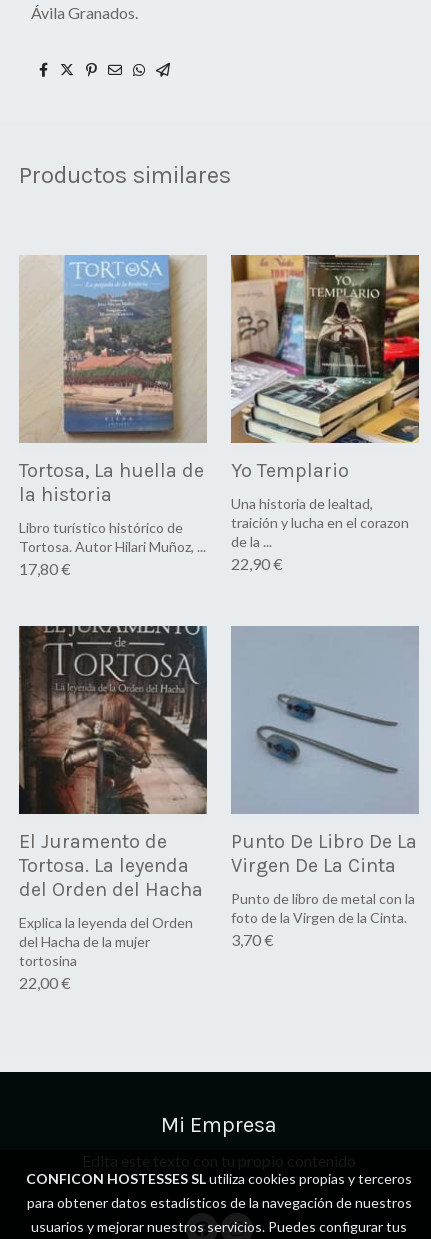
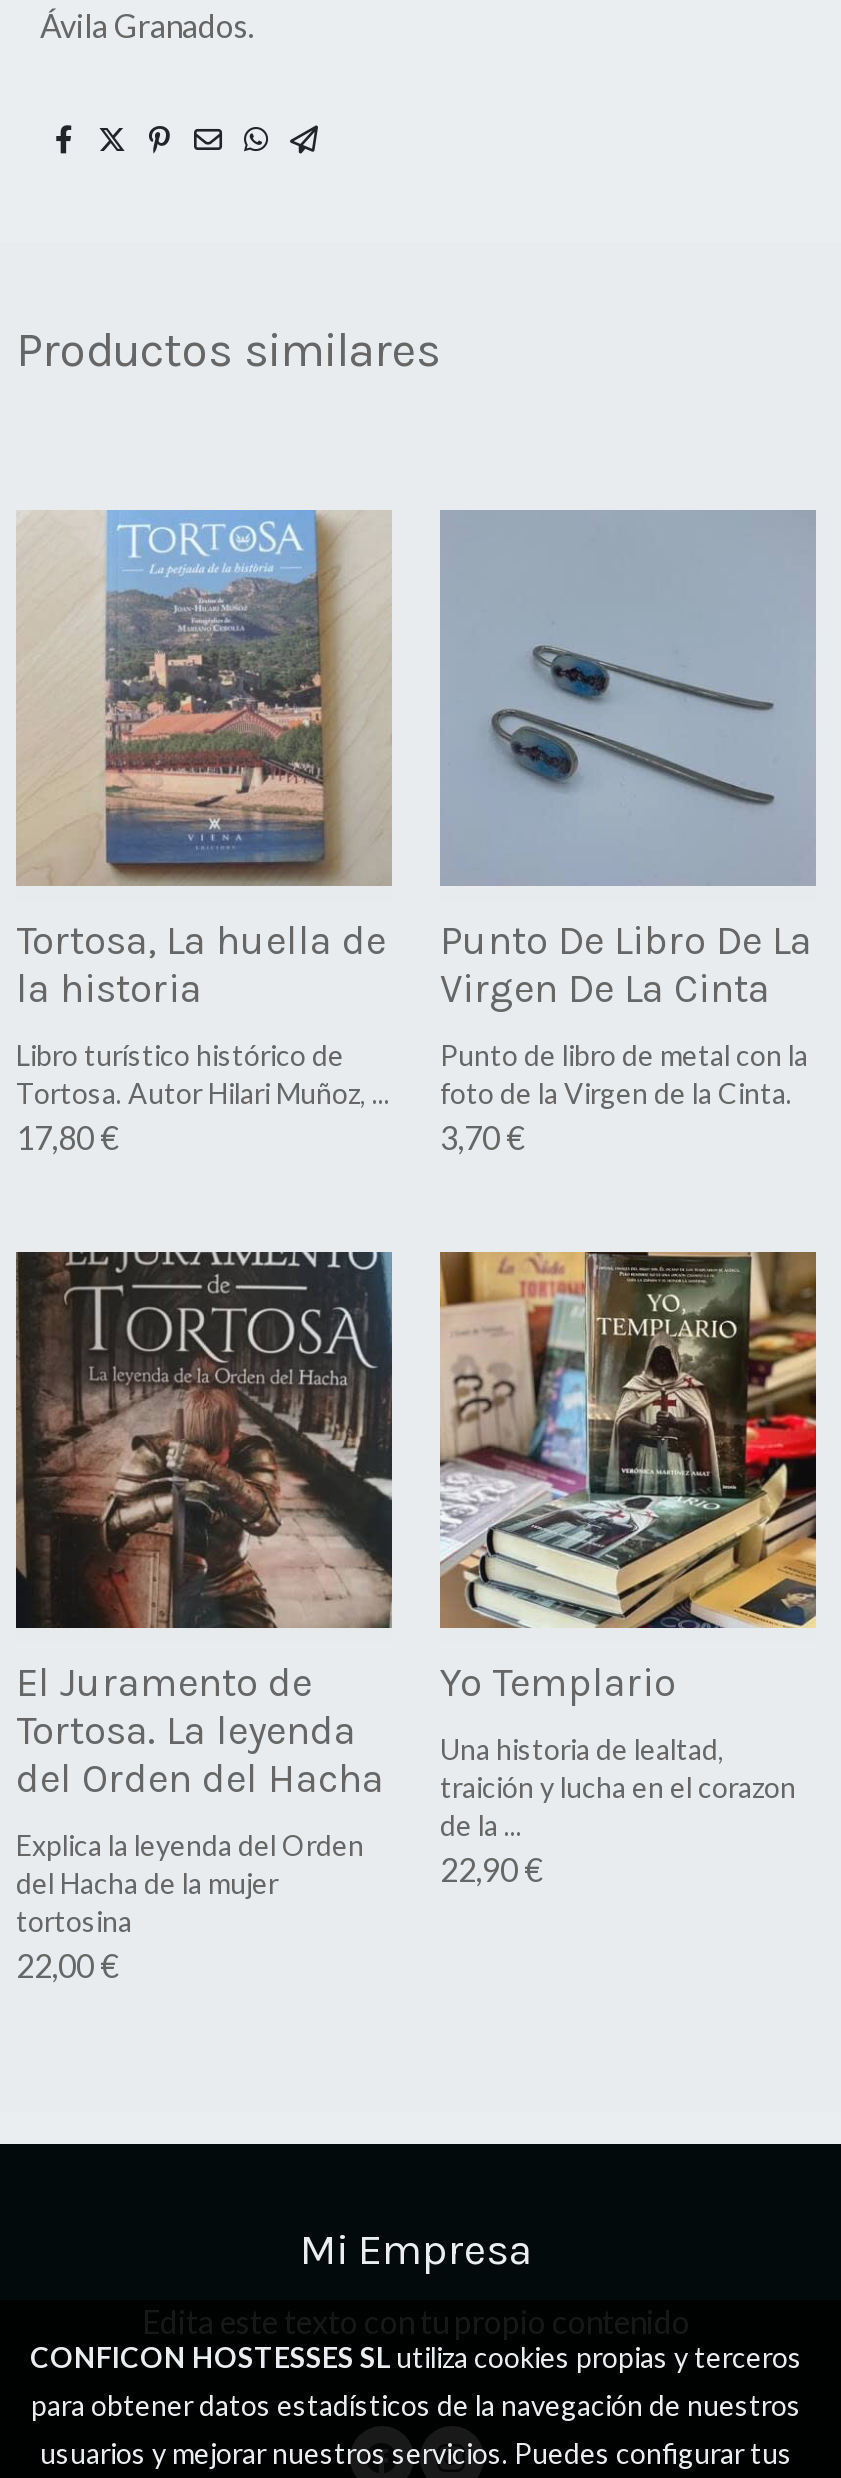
moved [230,254,420,482] -> [438,1250,818,1706]: [image] | Yo Templario
moved [231,495,409,573] -> [440,1732,796,1888]: Una historia de lealtad, | traición y lucha en el corazon | de la ... | 22,90 €
moved [231,626,419,877] -> [440,510,816,1012]: [image] | Punto De Libro De La | Virgen De La Cinta
moved [231,890,415,949] -> [440,1038,808,1156]: Punto de libro de metal con la | foto de la Virgen de la Cinta. | 3,70 €

